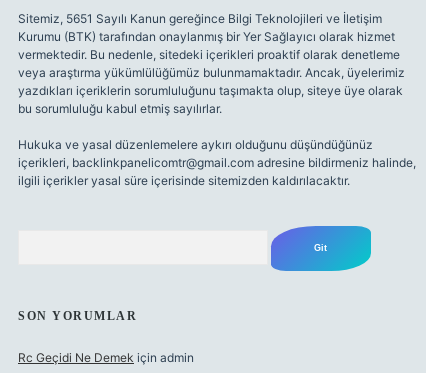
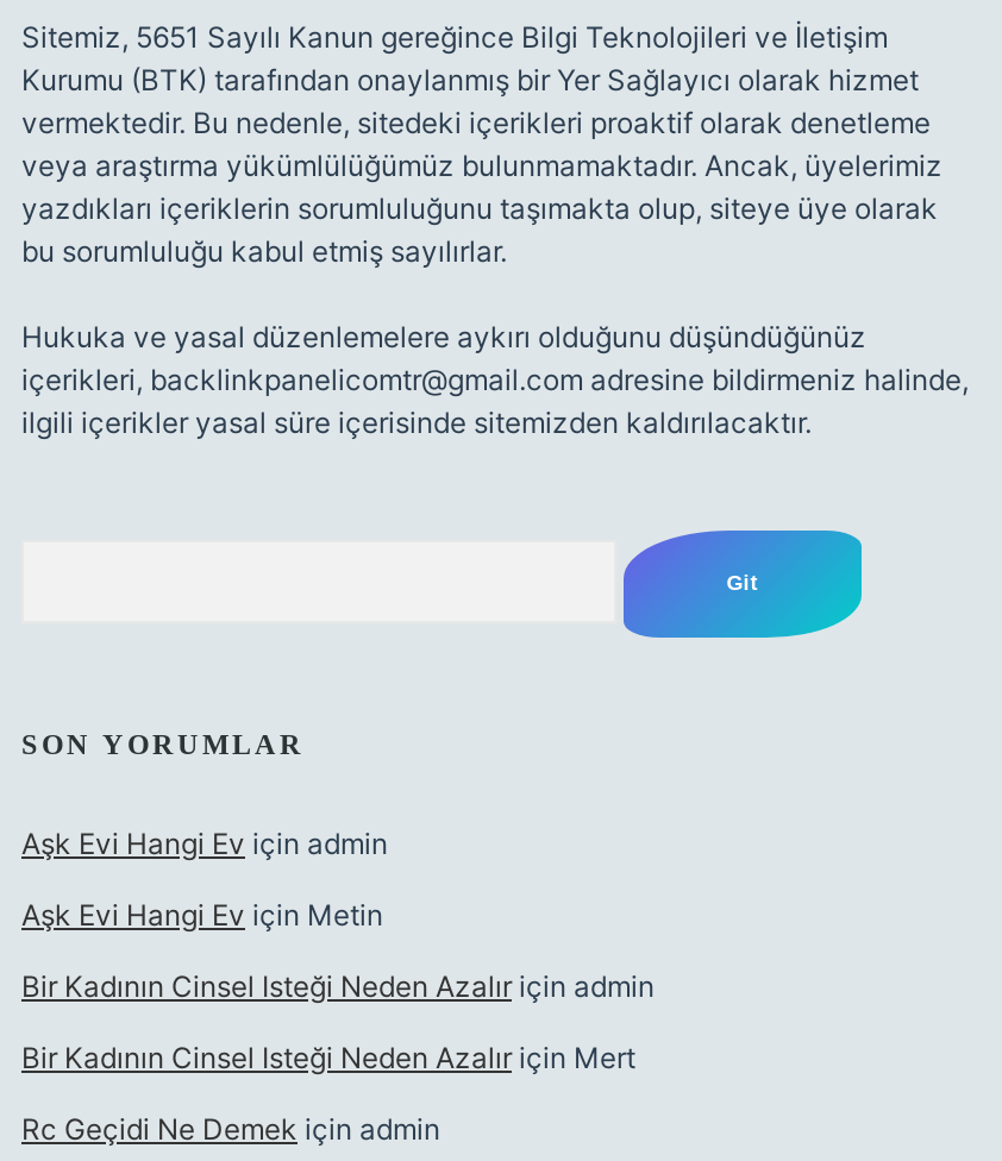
none -> [21,826,655,1075] Aşk Evi Hangi Ev için admin | Aşk Evi Hangi Ev için Metin | Bir Kadının Cinsel Isteği Neden Azalır için admin | Bir Kadının Cinsel Isteği Neden Azalır için Mert

